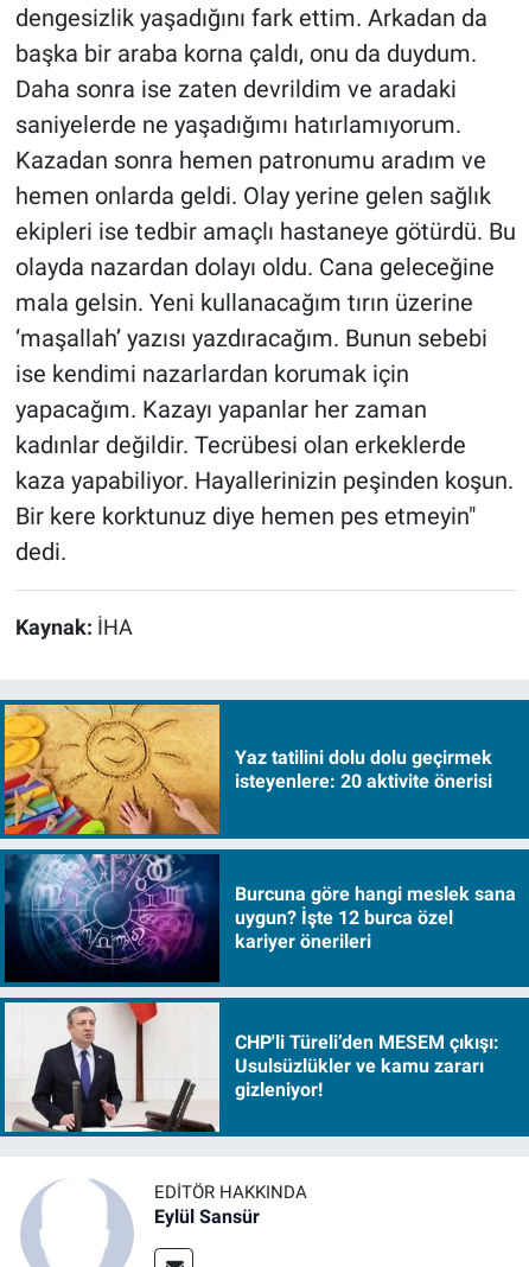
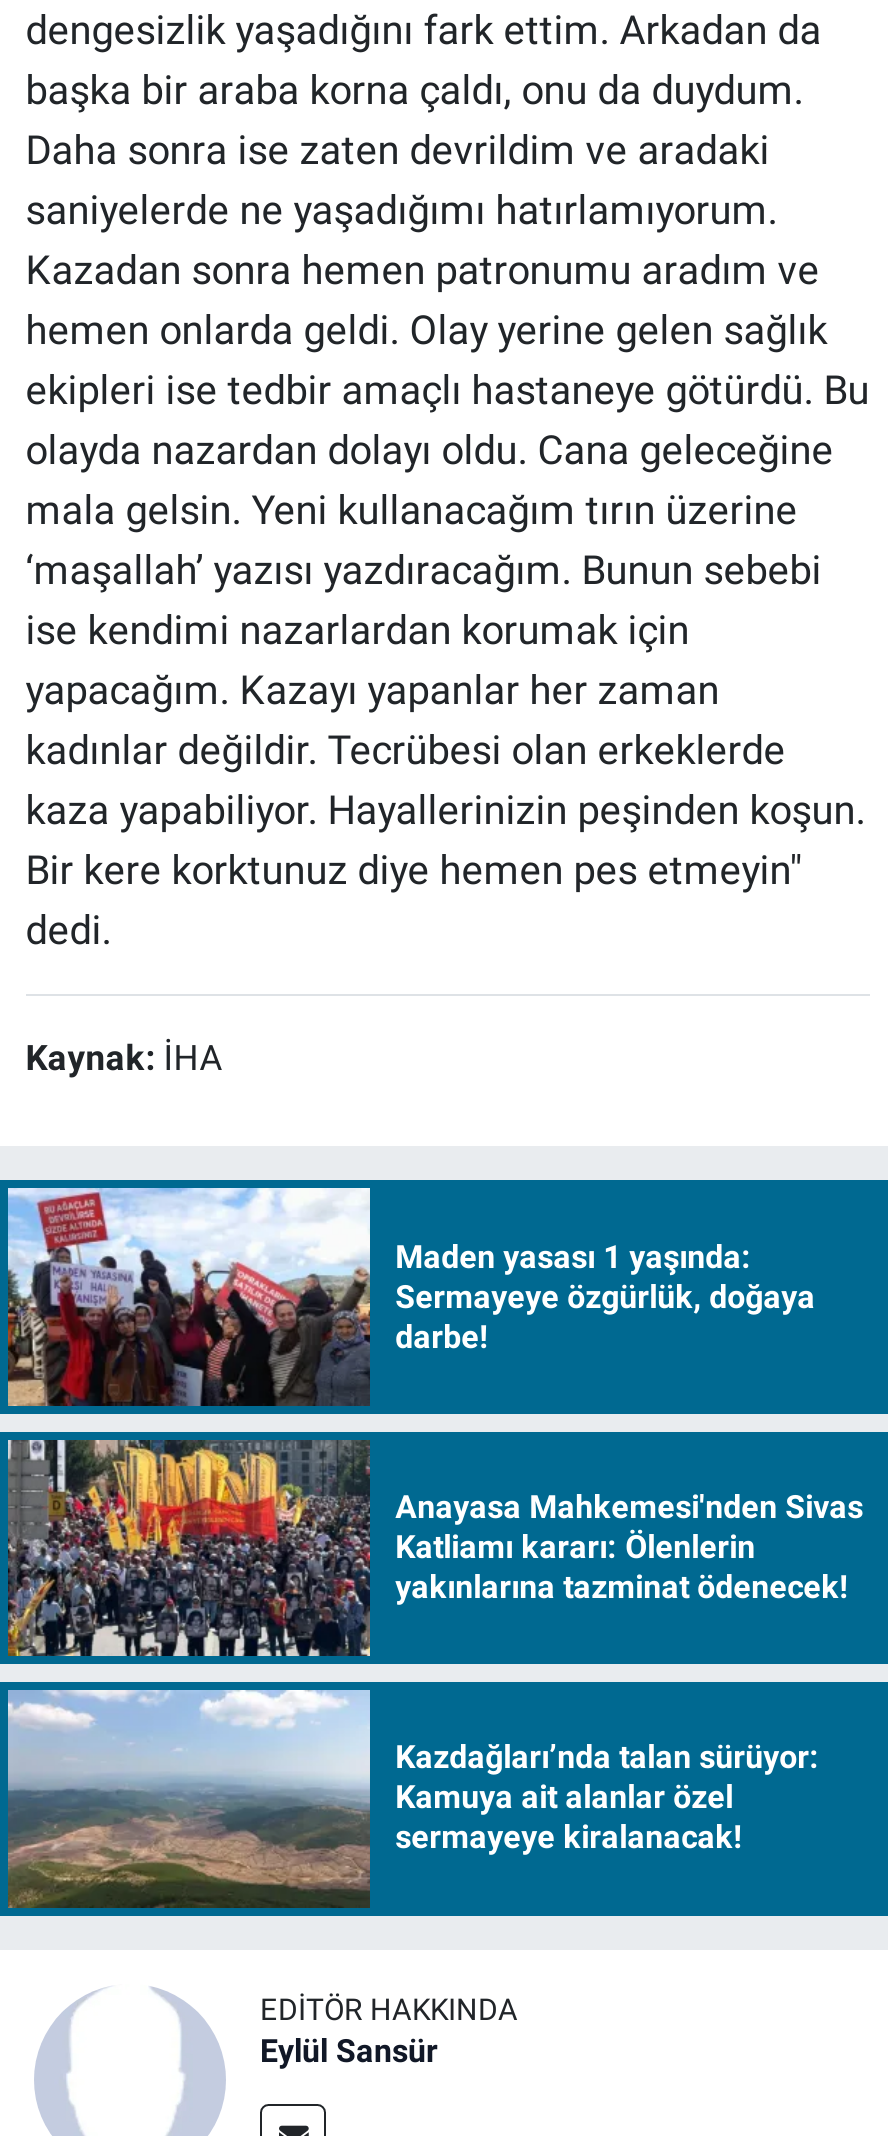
[4,703,492,835] [image] | Yaz tatilini dolu dolu geçirmek | isteyenlere: 20 aktivite önerisi -> [6,1186,815,1408] [image] | Maden yasası 1 yaşında: | Sermayeye özgürlük, doğaya | darbe!
[4,853,515,983] [image] | Burcuna göre hangi meslek sana | uygun? İşte 12 burca özel | kariyer önerileri -> [6,1438,863,1658] [image] | Anayasa Mahkemesi'nden Sivas | Katliamı kararı: Ölenlerin | yakınlarına tazminat ödenecek!
[4,1001,499,1133] [image] | CHP'li Türeli’den MESEM çıkışı: | Usulsüzlükler ve kamu zararı | gizleniyor! -> [6,1688,819,1910] [image] | Kazdağları’nda talan sürüyor: | Kamuya ait alanlar özel | sermayeye kiralanacak!

